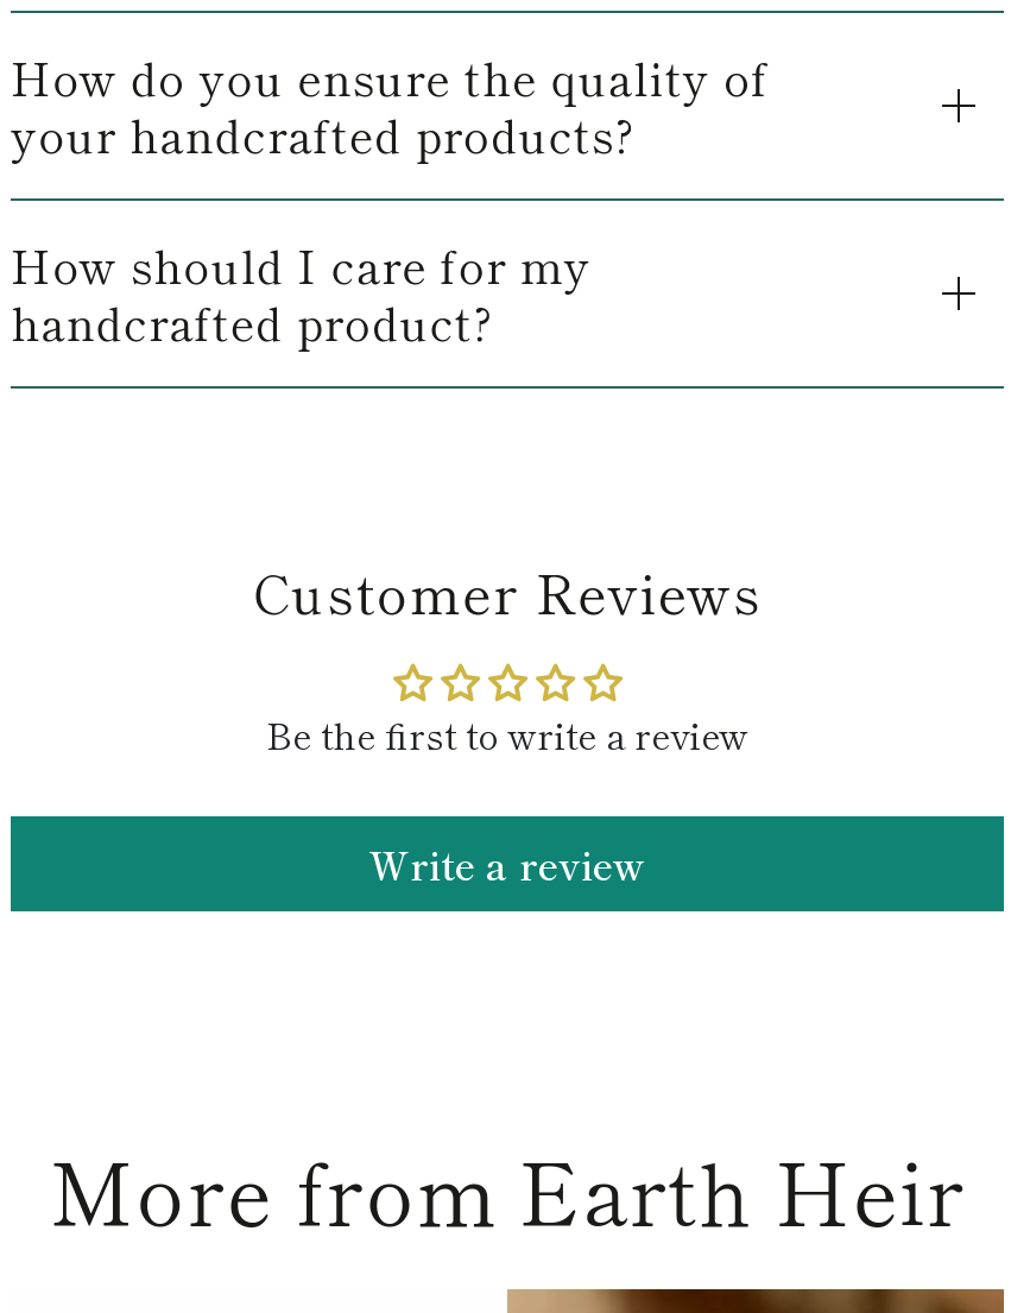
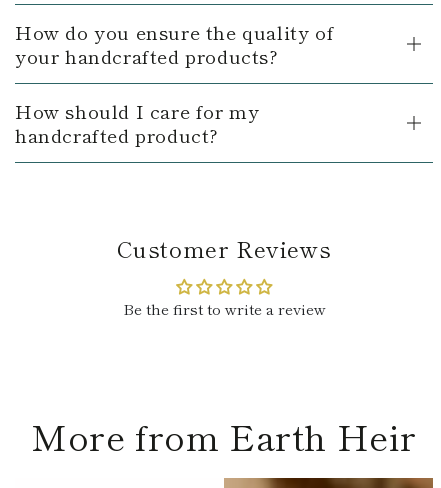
[369,835,645,892] Write a review -> none

